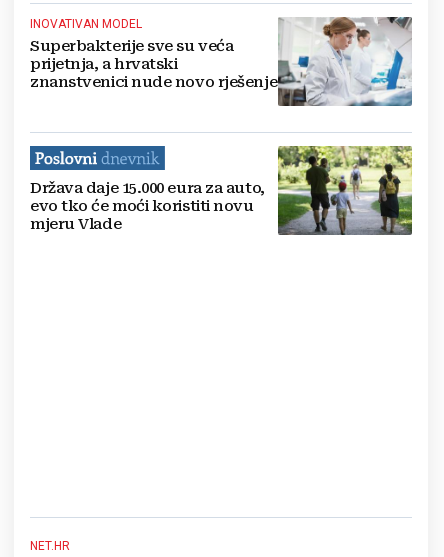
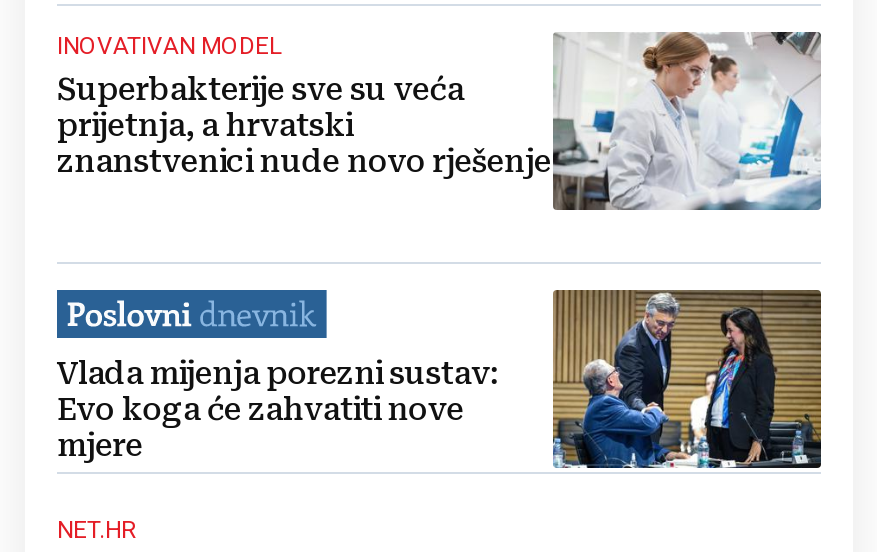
[30,145,413,236] [image] | Država daje 15.000 eura za auto, | evo tko će moći koristiti novu | mjeru Vlade -> [57,288,823,468] [image] | Vlada mijenja porezni sustav: | Evo koga će zahvatiti nove | mjere

